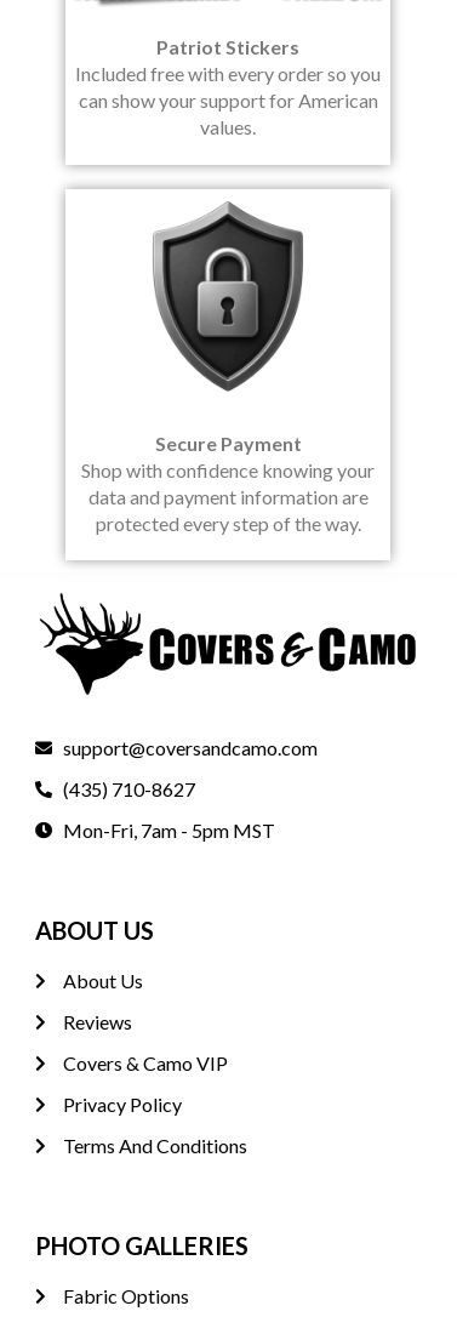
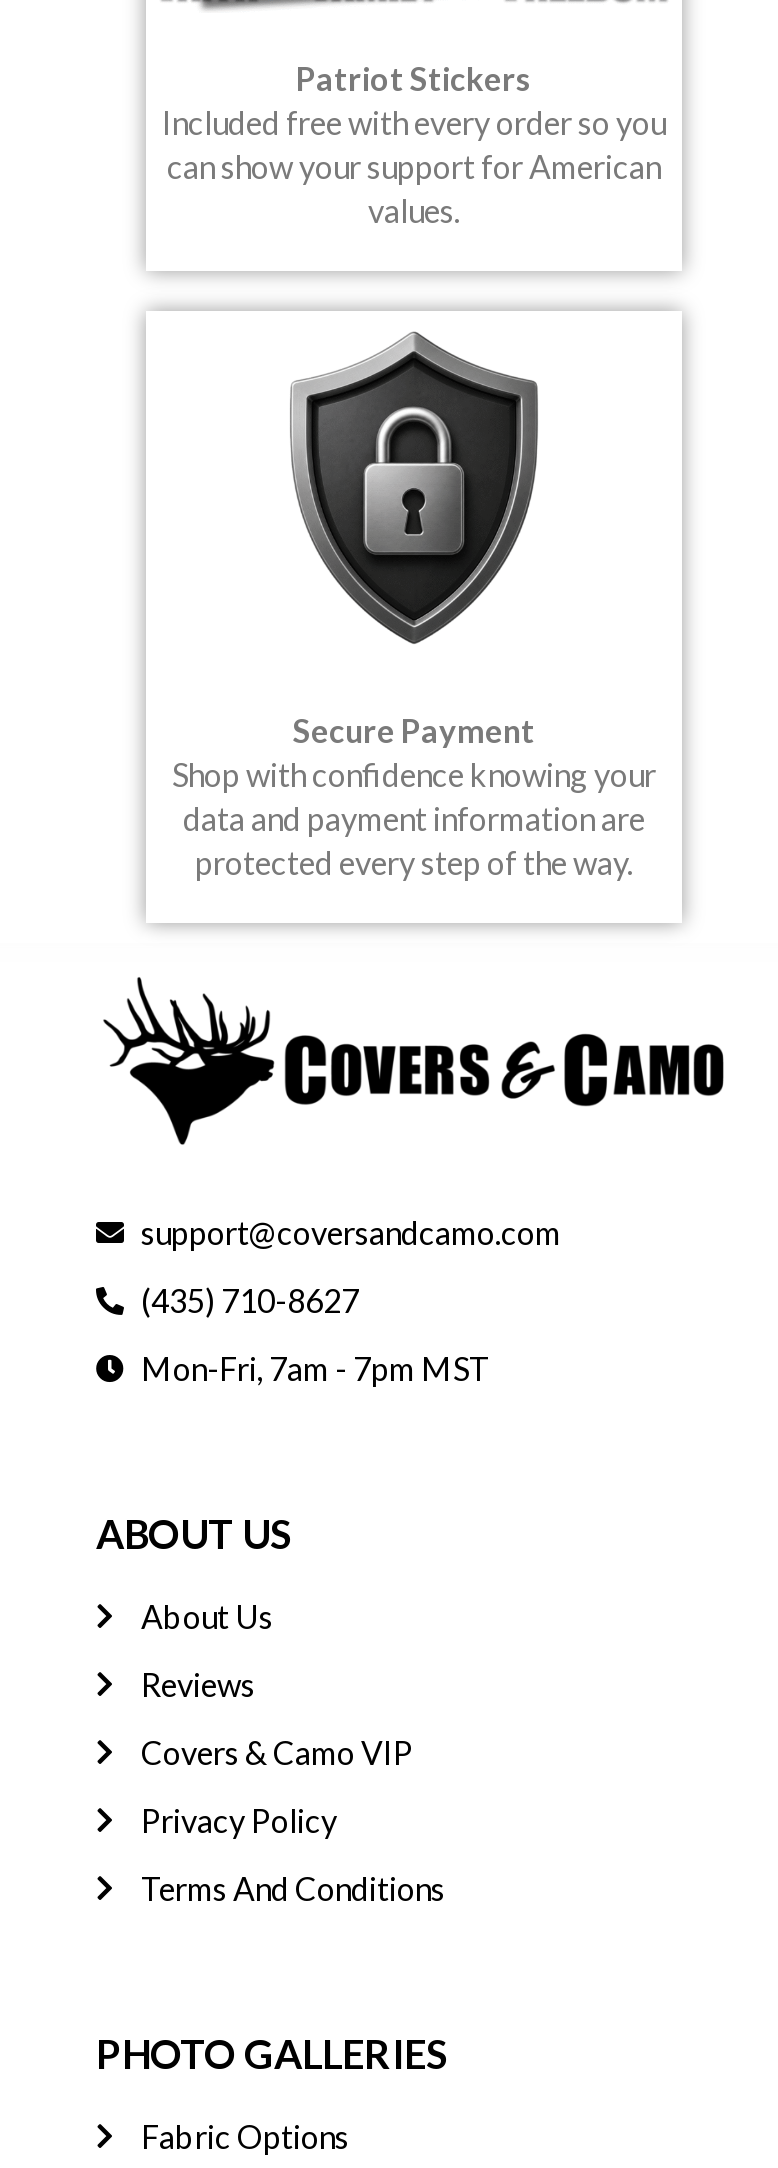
[62,819,275,842] Mon-Fri, 7am - 5pm MST -> [141,1349,491,1387] Mon-Fri, 7am - 7pm MST

